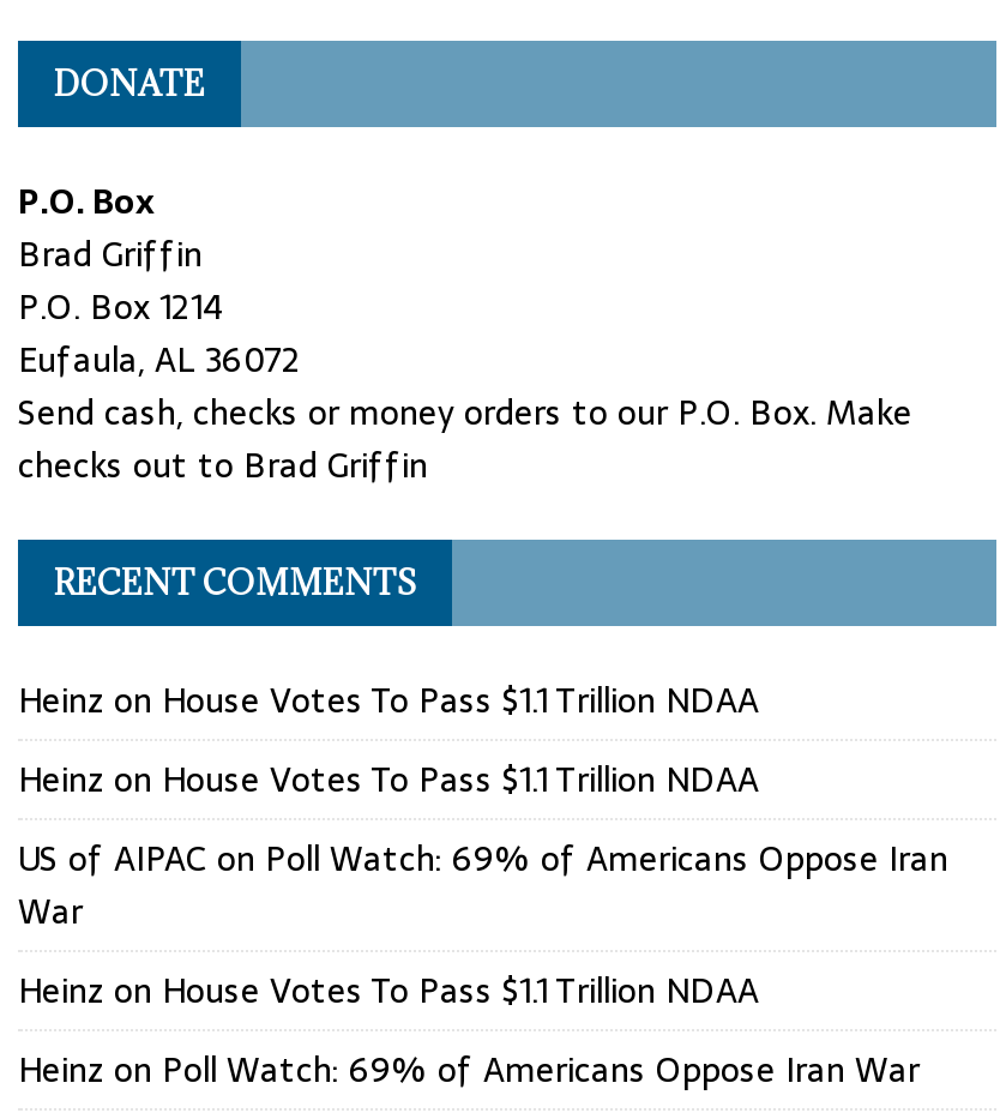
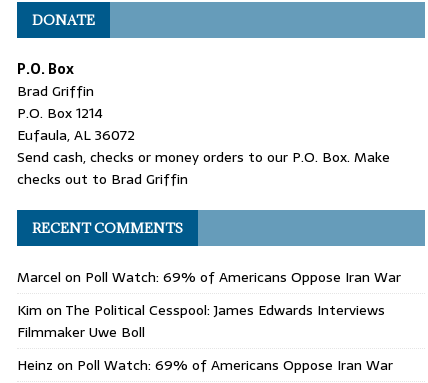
[18,675,948,1018] Heinz on House Votes To Pass $1.1 Trillion NDAA | Heinz on House Votes To Pass $1.1 Trillion NDAA | US of AIPAC on Poll Watch: 69% of Americans Oppose Iran | War | Heinz on House Votes To Pass $1.1 Trillion NDAA -> [17,266,401,343] Marcel on Poll Watch: 69% of Americans Oppose Iran War | Kim on The Political Cesspool: James Edwards Interviews | Filmmaker Uwe Boll

